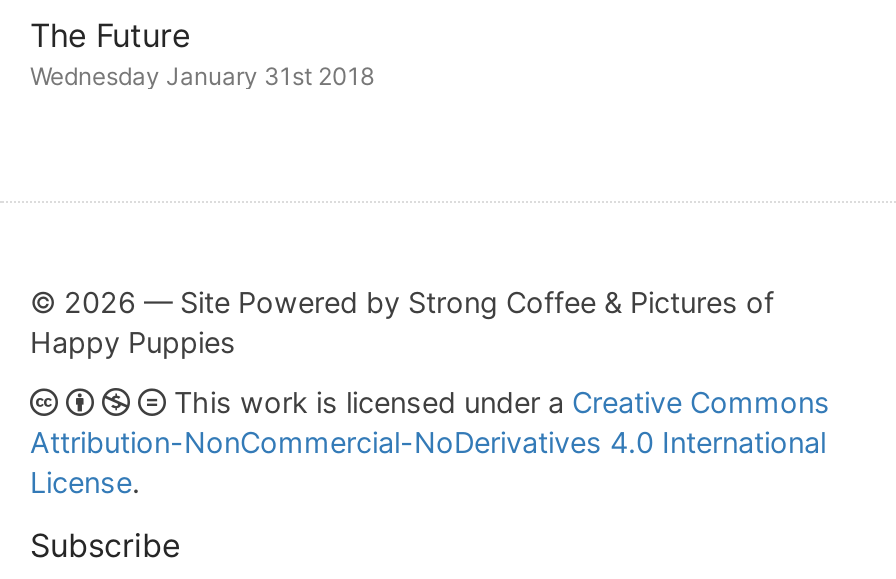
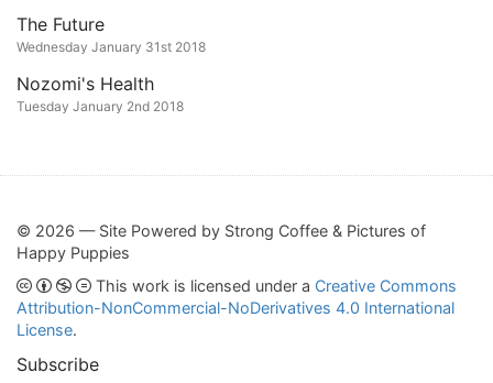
none -> [17,73,184,114] Nozomi's Health | Tuesday January 2nd 2018

